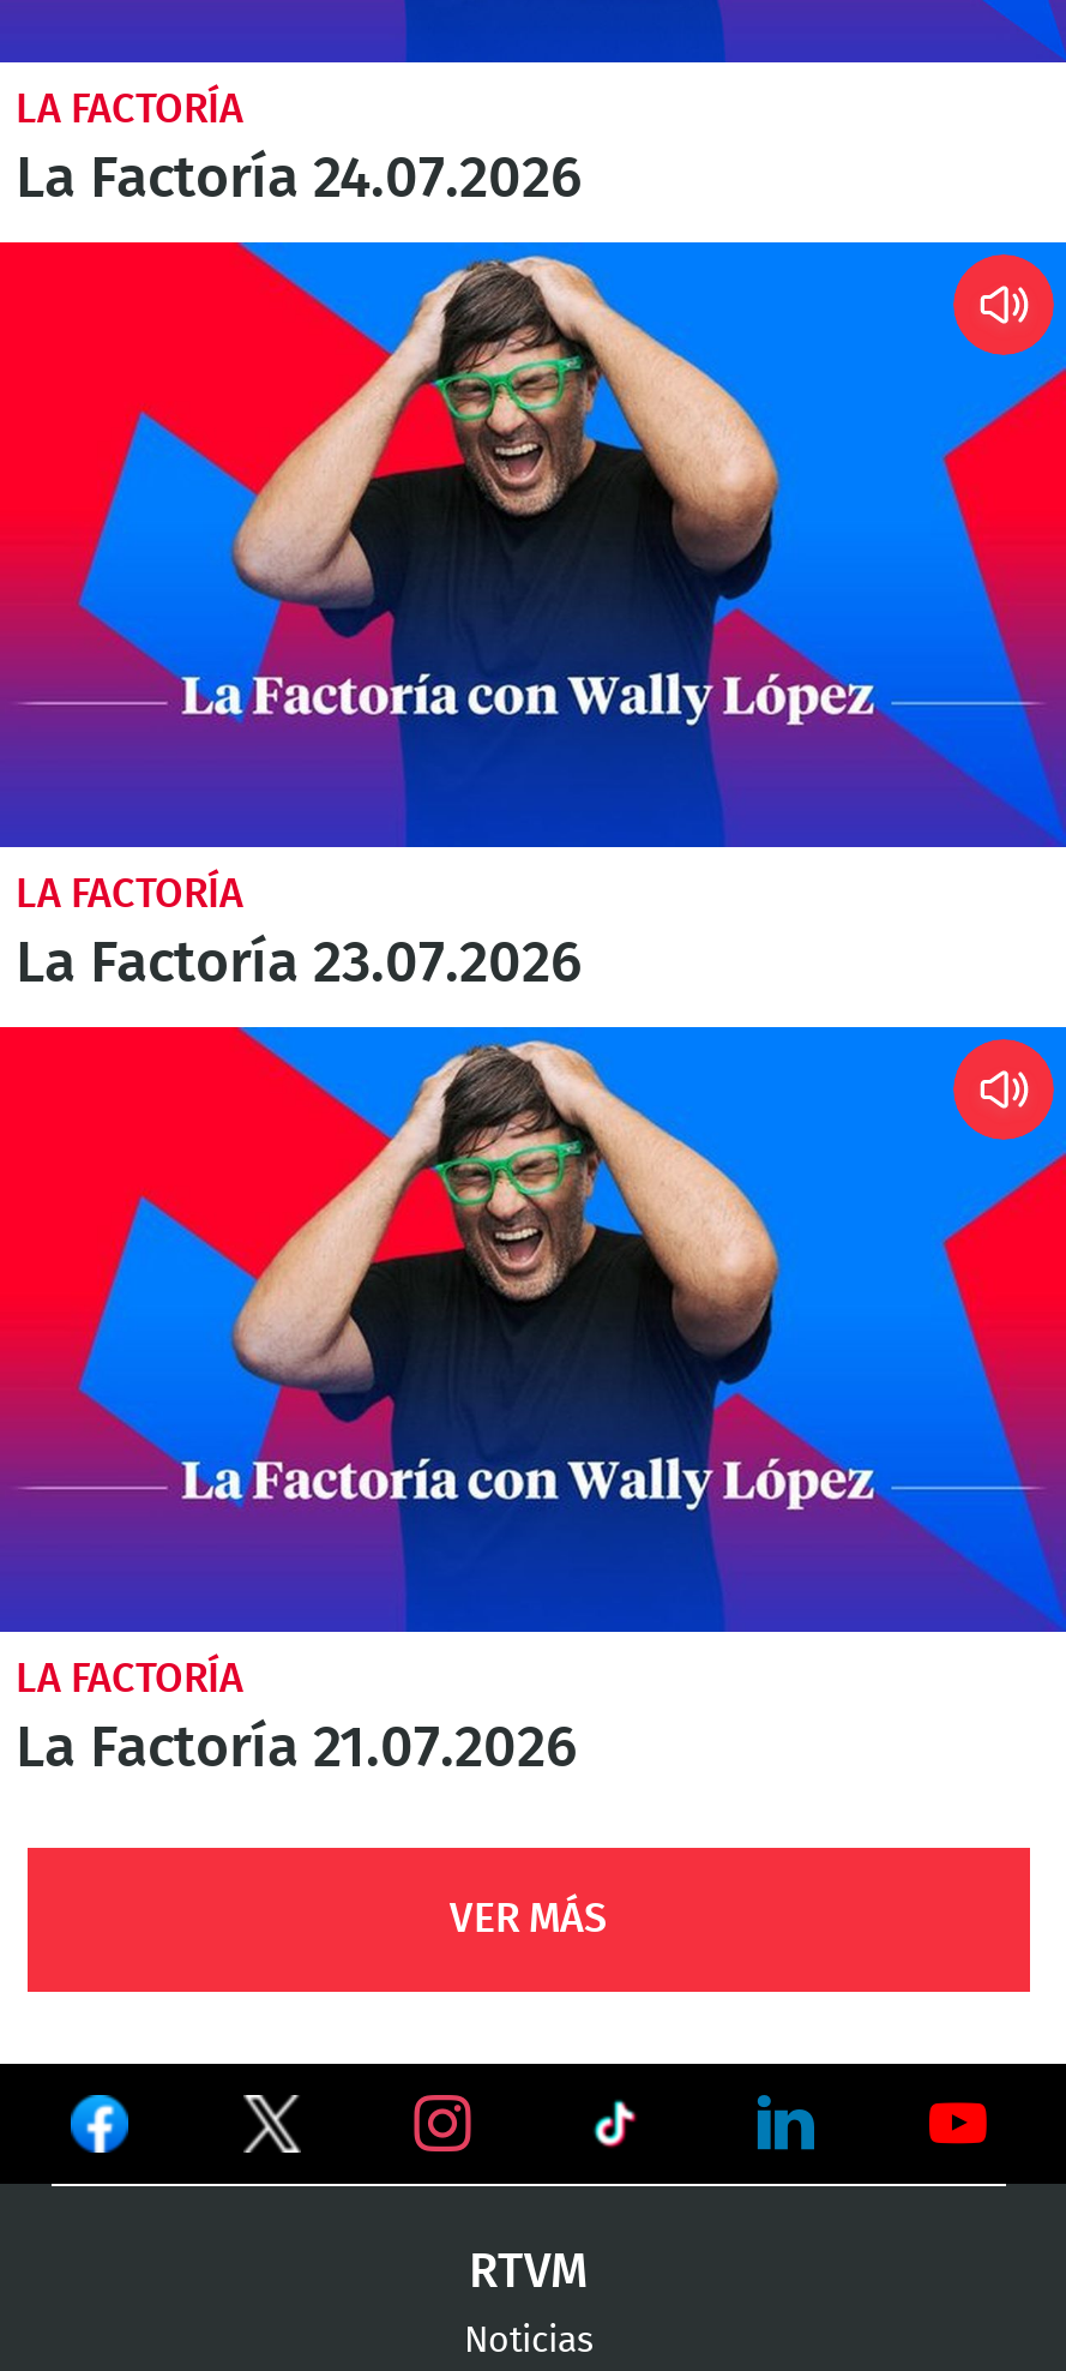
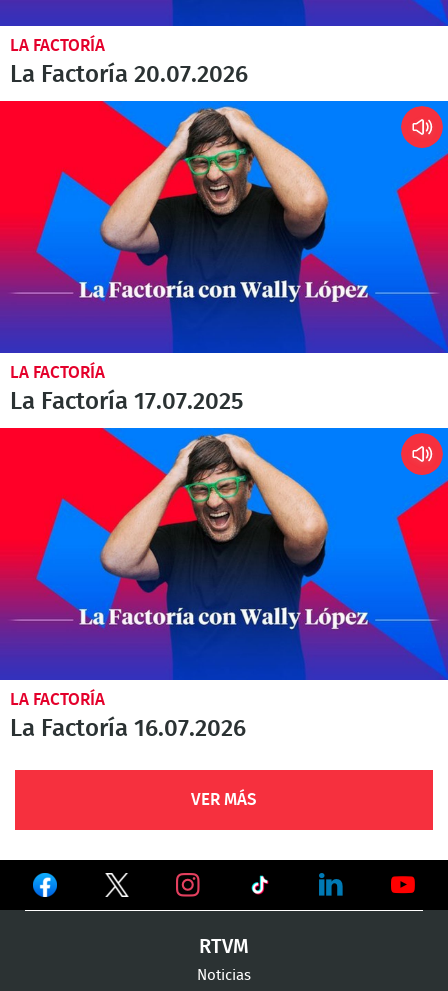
[16,151,582,209] La Factoría 24.07.2026 -> [10,63,248,87] La Factoría 20.07.2026
[16,936,582,994] La Factoría 23.07.2026 -> [10,390,243,414] La Factoría 17.07.2025
[16,1721,577,1778] La Factoría 21.07.2026 -> [10,717,246,741] La Factoría 16.07.2026

